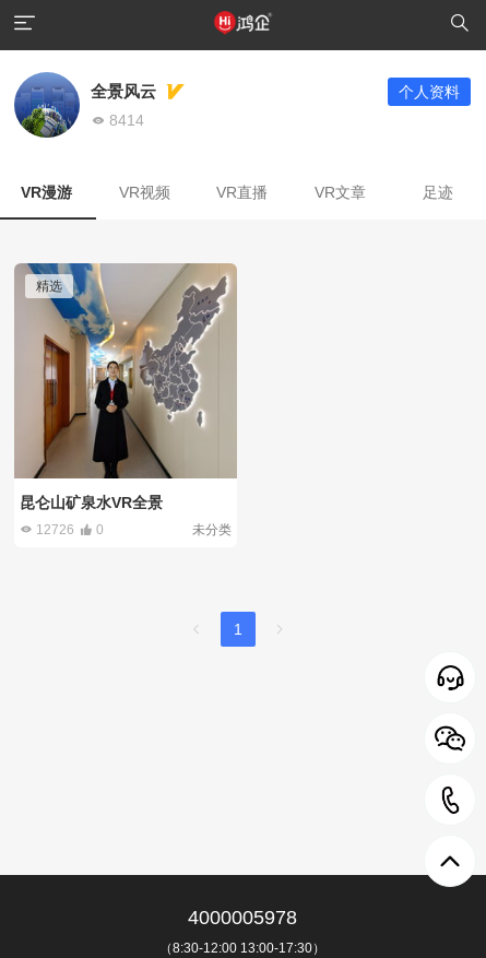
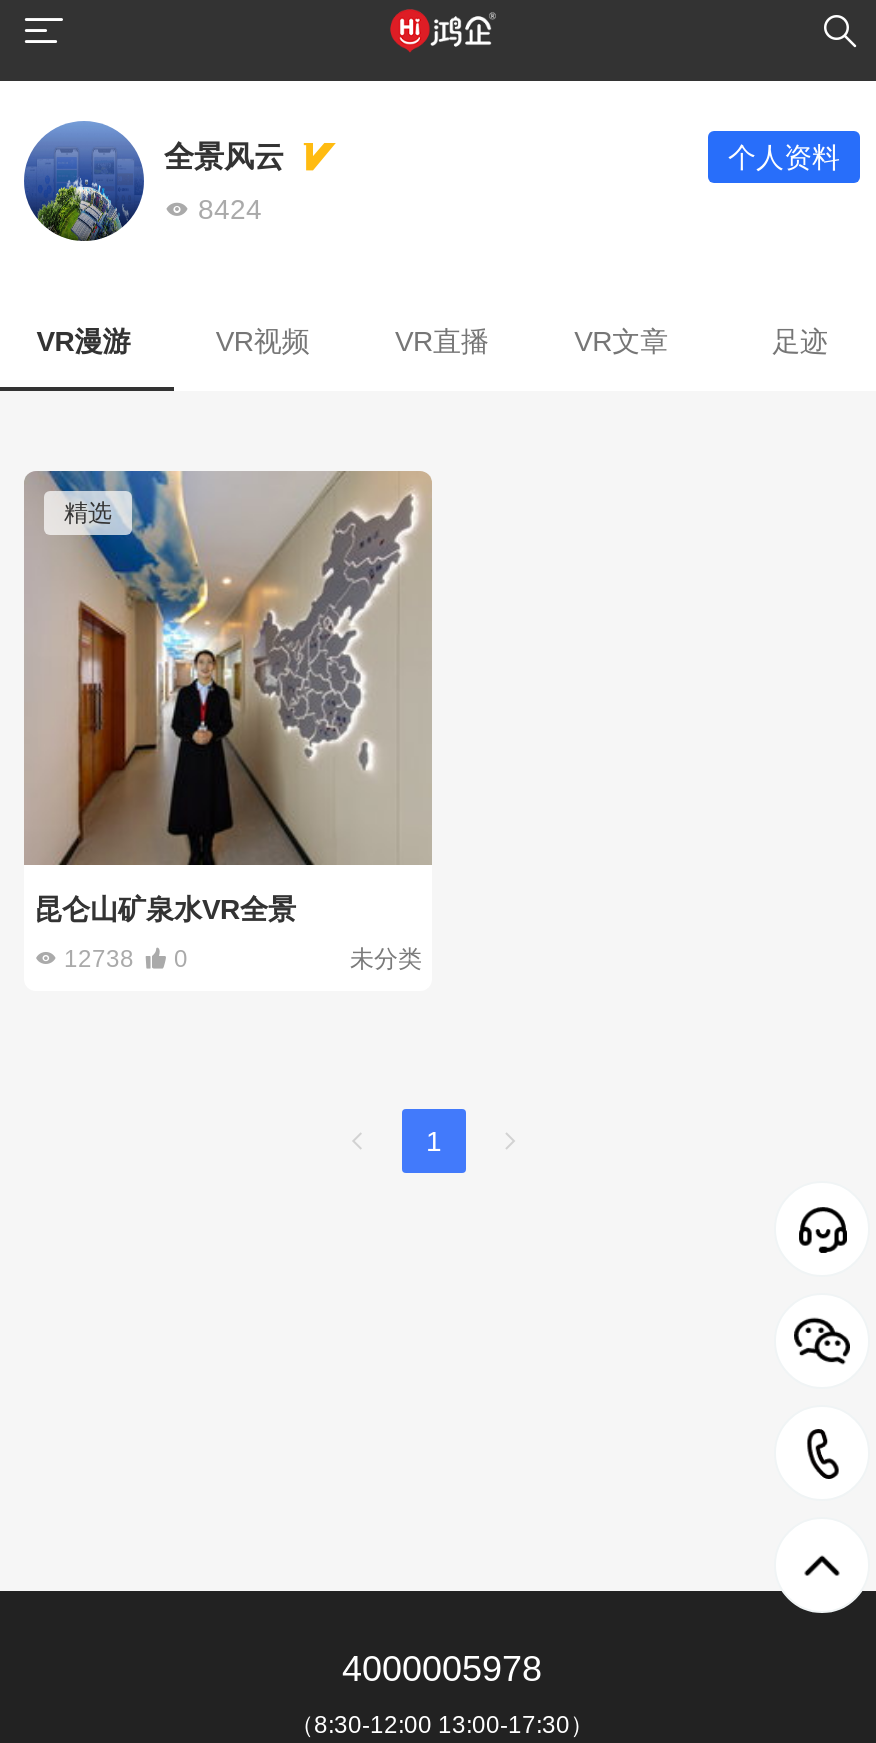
[105,111,144,129] 8414 -> [190,193,262,225] 8424
[33,522,104,537] 12726 0 -> [58,945,188,973] 12738 0

